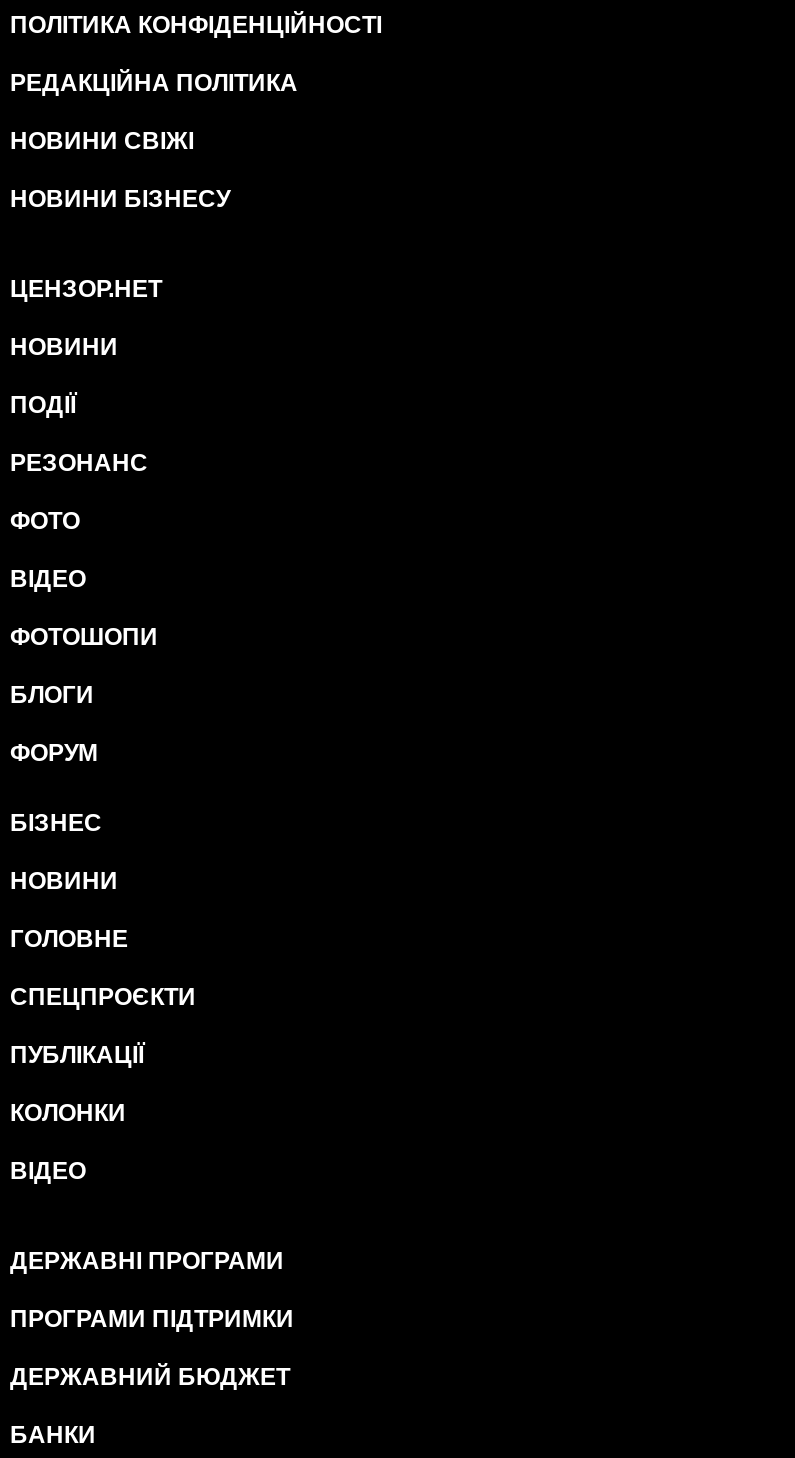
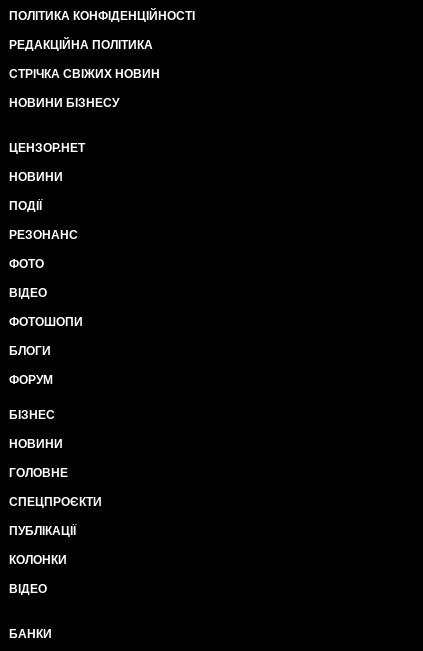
[10,127,194,155] НОВИНИ СВІЖІ -> [9,67,160,81] СТРІЧКА СВІЖИХ НОВИН
[10,1247,294,1391] ДЕРЖАВНІ ПРОГРАМИ | ПРОГРАМИ ПІДТРИМКИ | ДЕРЖАВНИЙ БЮДЖЕТ -> none

